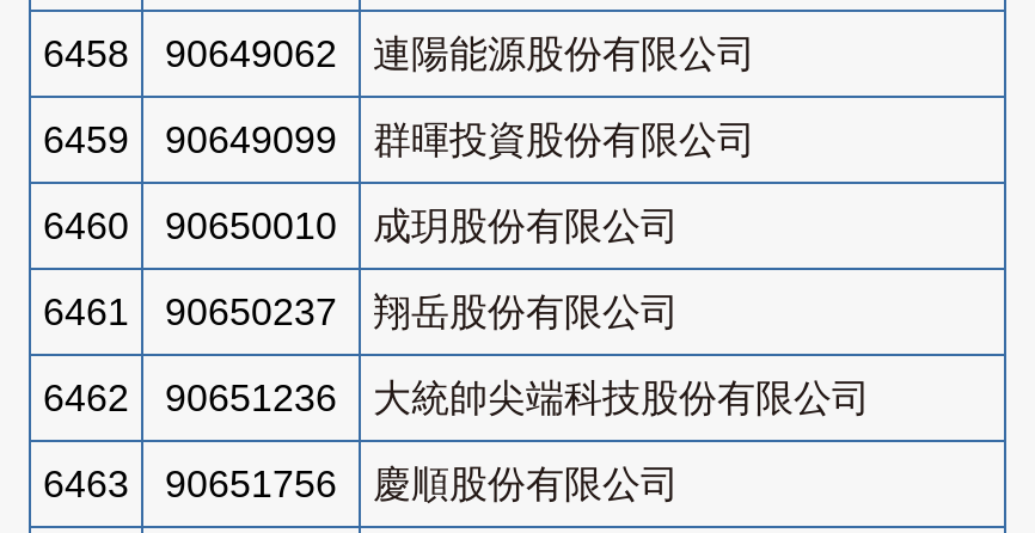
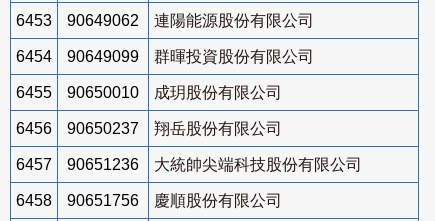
[43,33,755,74] 6458 90649062 連陽能源股份有限公司 -> [16,12,314,29] 6453 90649062 連陽能源股份有限公司
[43,119,755,160] 6459 90649099 群暉投資股份有限公司 -> [16,48,314,65] 6454 90649099 群暉投資股份有限公司
[43,205,679,246] 6460 90650010 成玥股份有限公司 -> [16,84,282,101] 6455 90650010 成玥股份有限公司
[43,291,679,332] 6461 90650237 翔岳股份有限公司 -> [16,120,282,137] 6456 90650237 翔岳股份有限公司
[43,377,870,418] 6462 90651236 大統帥尖端科技股份有限公司 -> [16,156,362,173] 6457 90651236 大統帥尖端科技股份有限公司
[43,463,679,504] 6463 90651756 慶順股份有限公司 -> [16,192,282,209] 6458 90651756 慶順股份有限公司

